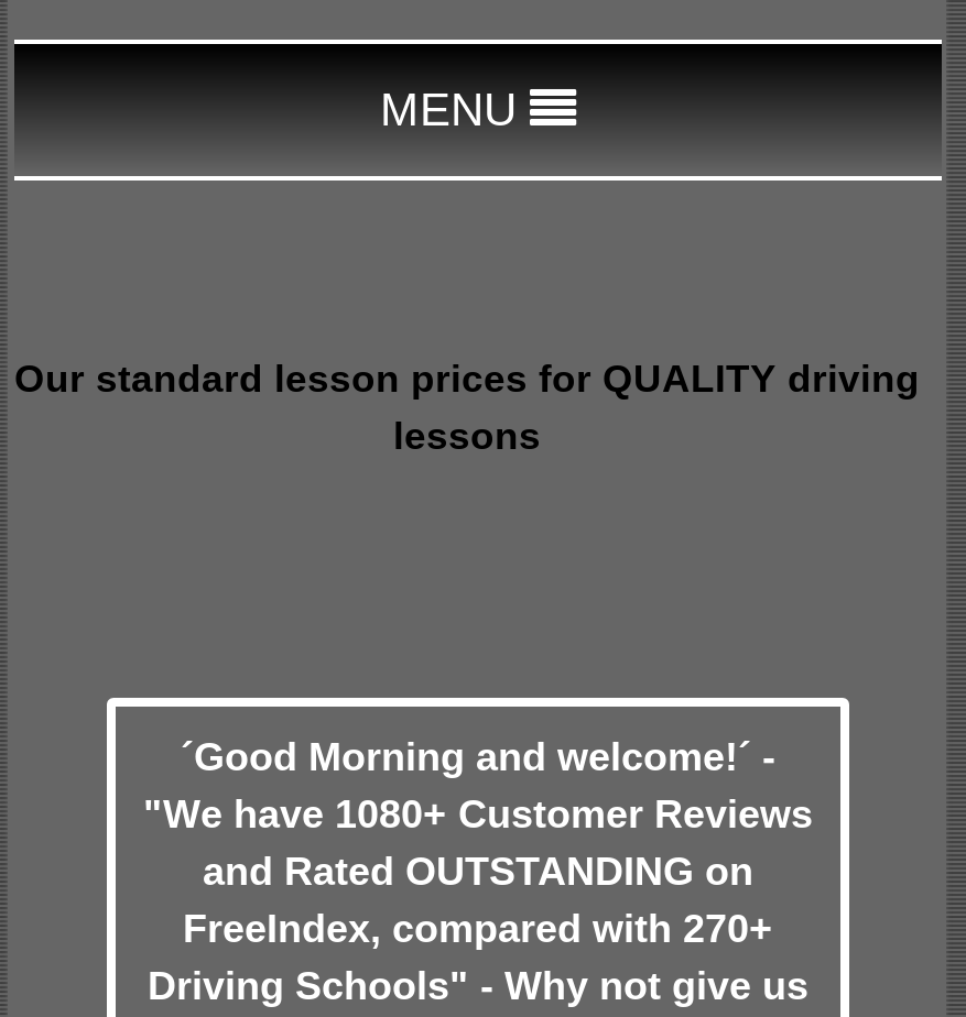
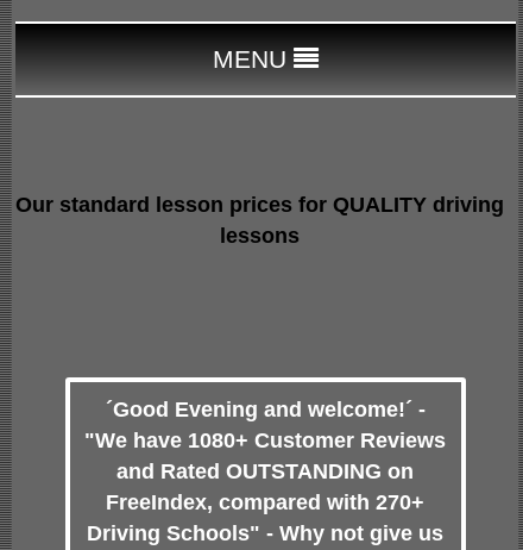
[181,736,775,780] ´Good Morning and welcome!´ - -> [106,398,426,422] ´Good Evening and welcome!´ -

